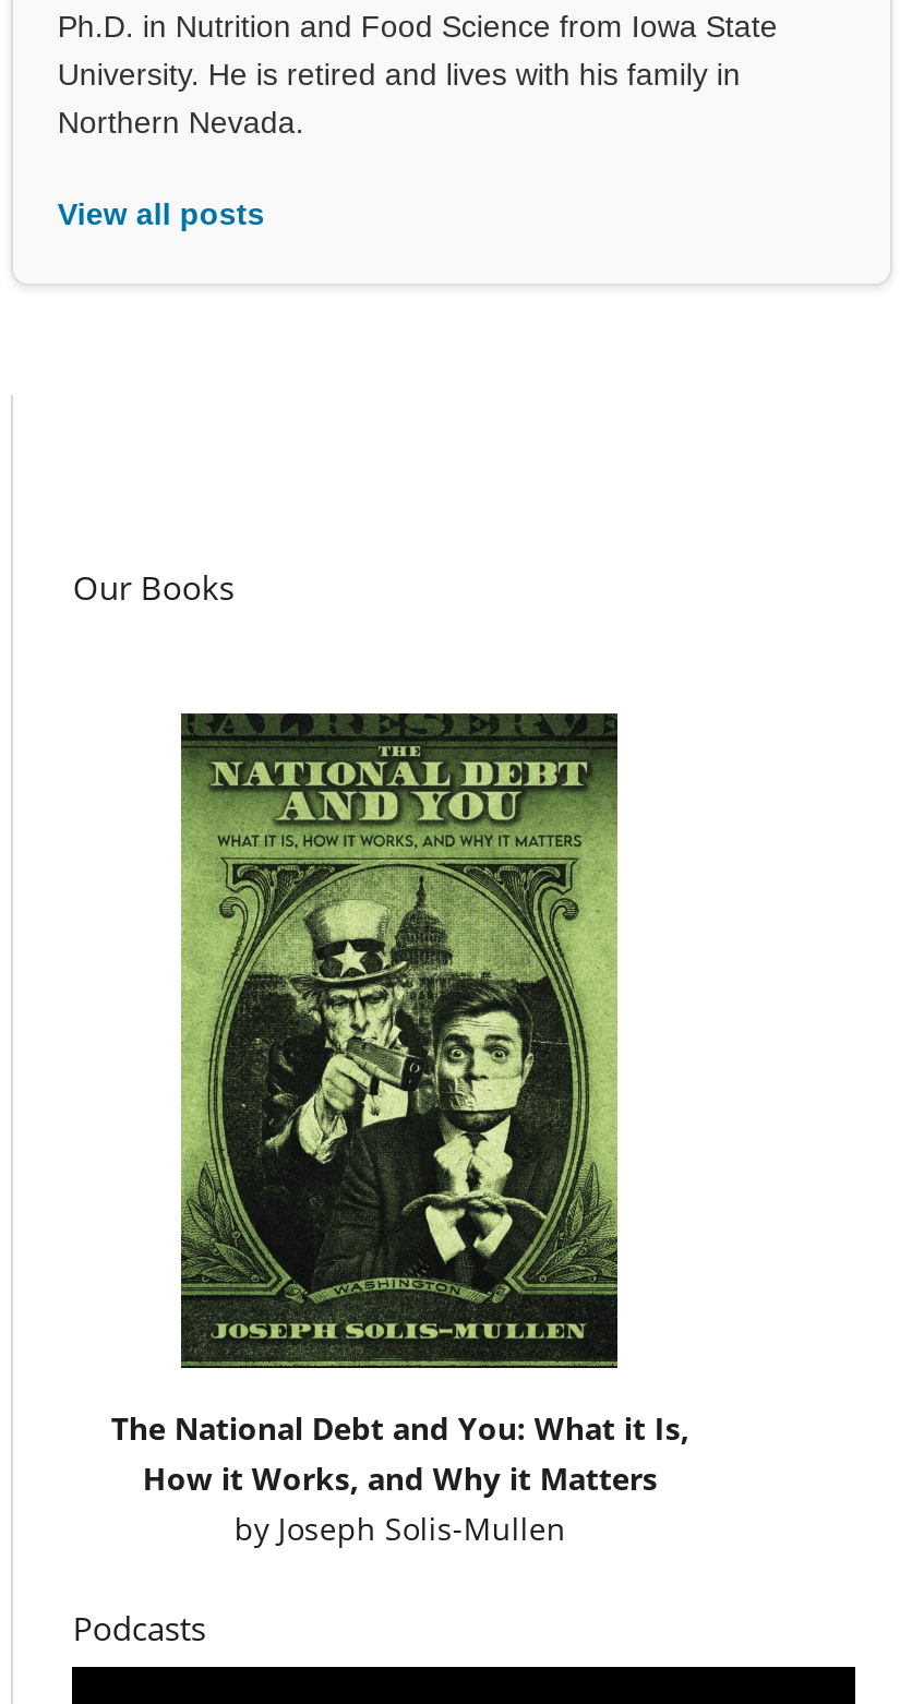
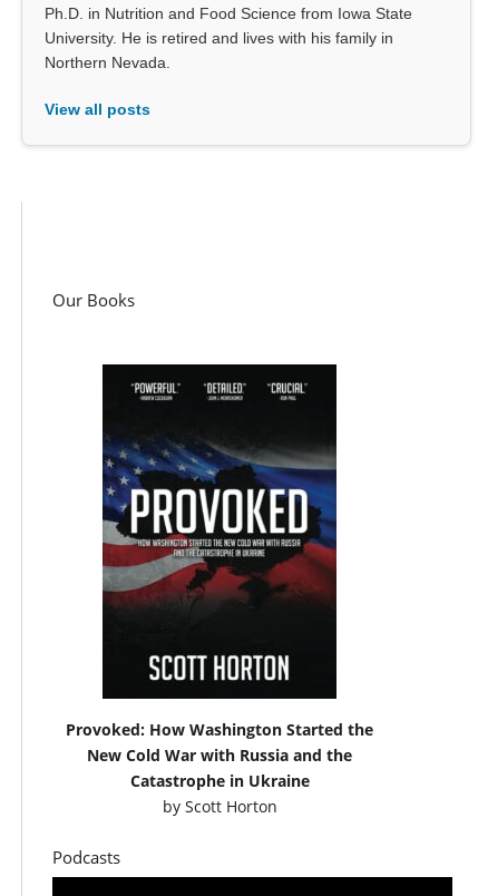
[111,711,689,1549] [image] | The National Debt and You: What it Is, | How it Works, and Why it Matters | by Joseph Solis-Mullen -> [66,363,374,817] [image] | Provoked: How Washington Started the | New Cold War with Russia and the | Catastrophe in Ukraine | by Scott Horton

